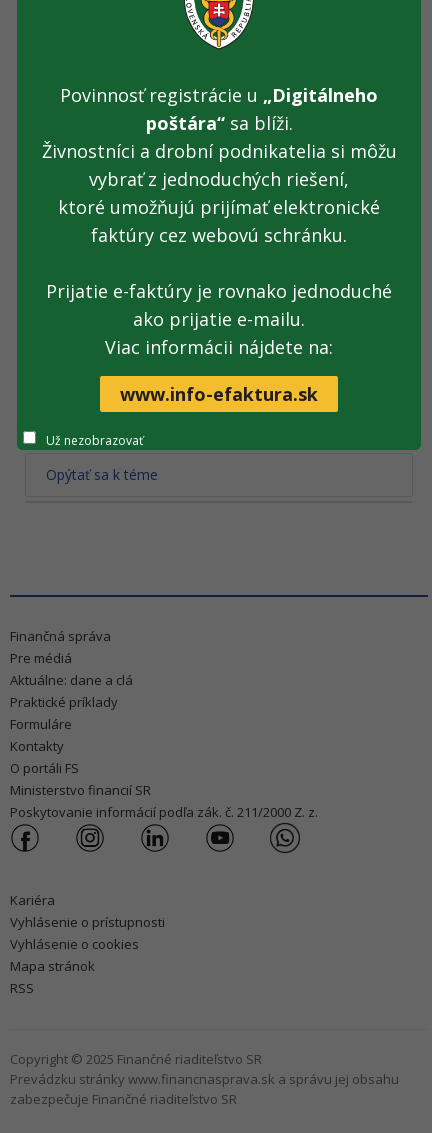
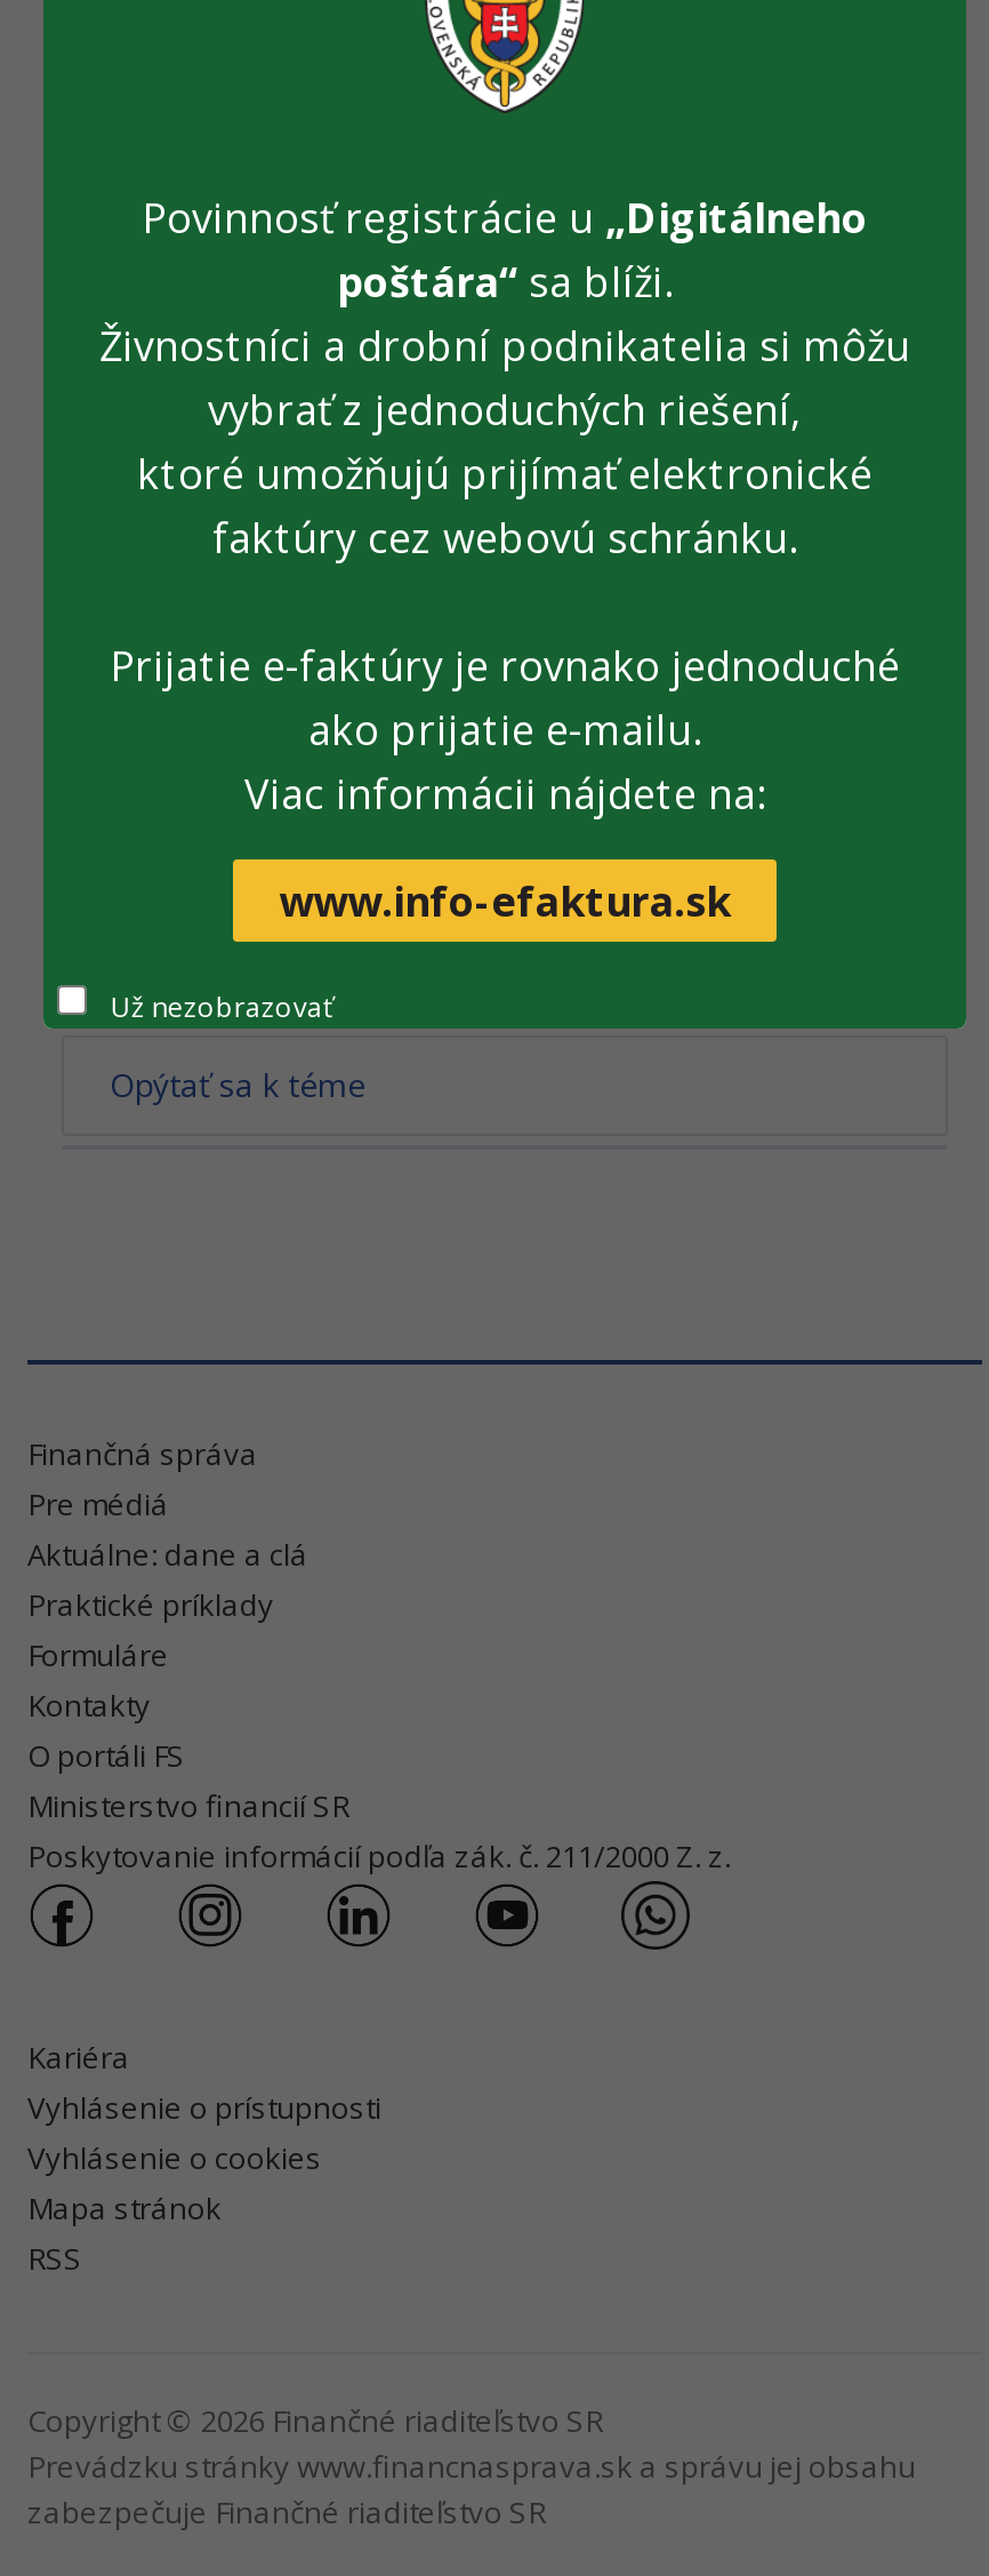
[10,1050,262,1068] Copyright © 2025 Finančné riaditeľstvo SR -> [27,2400,603,2441] Copyright © 2026 Finančné riaditeľstvo SR

